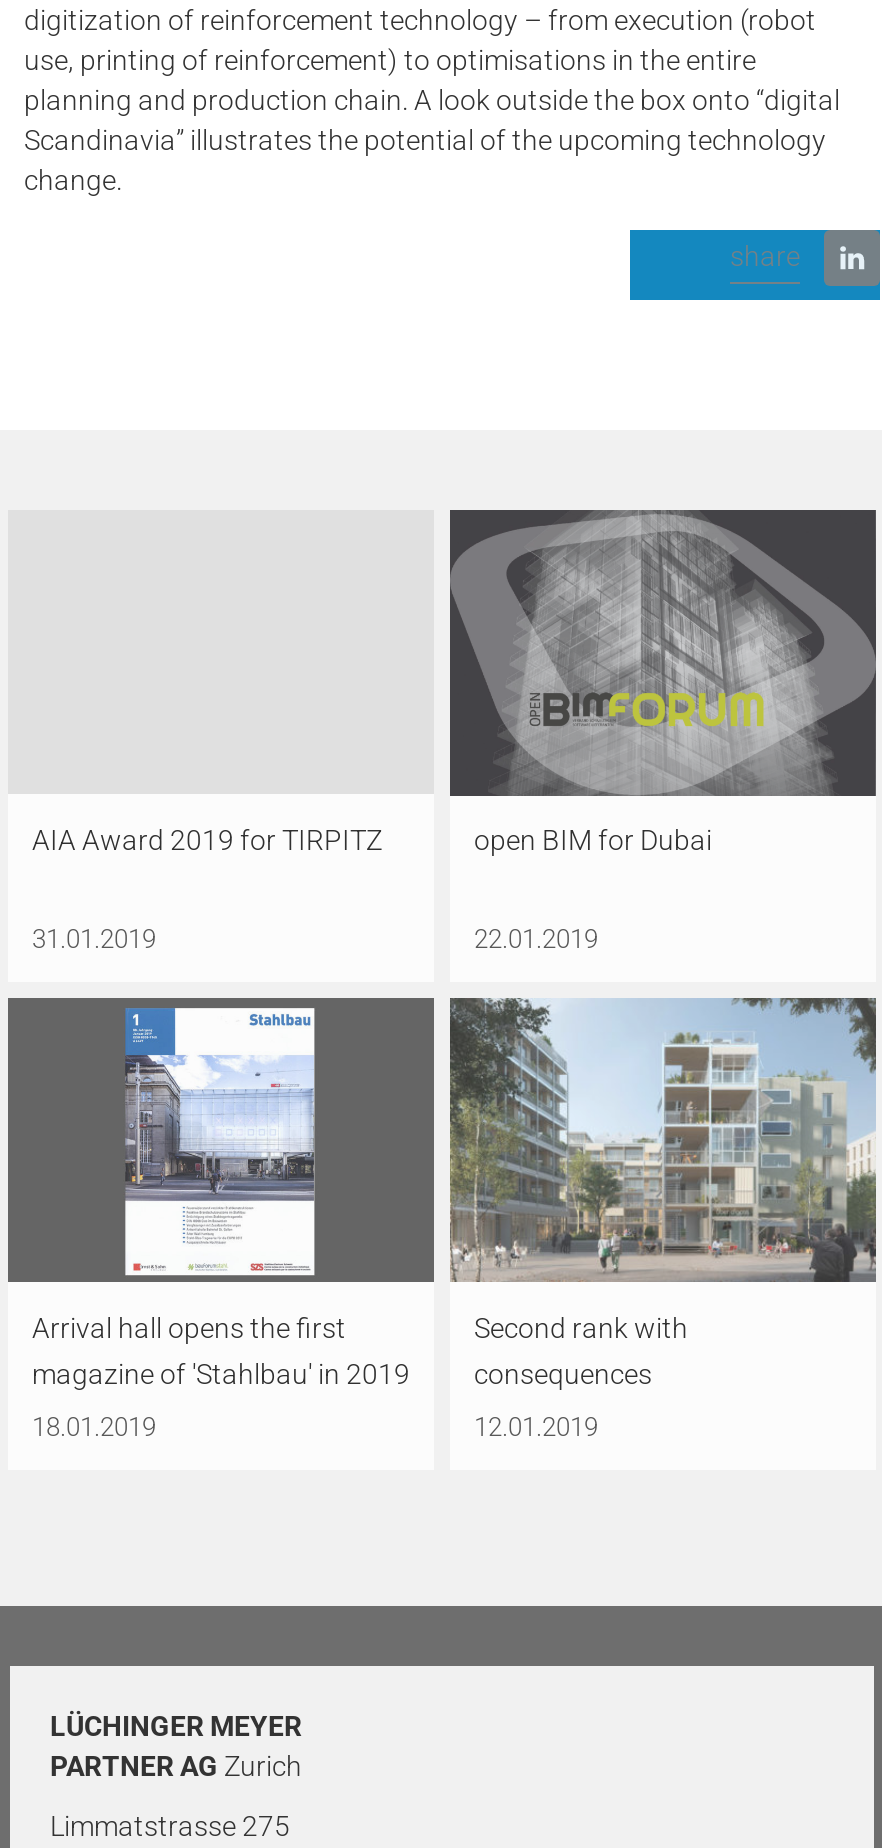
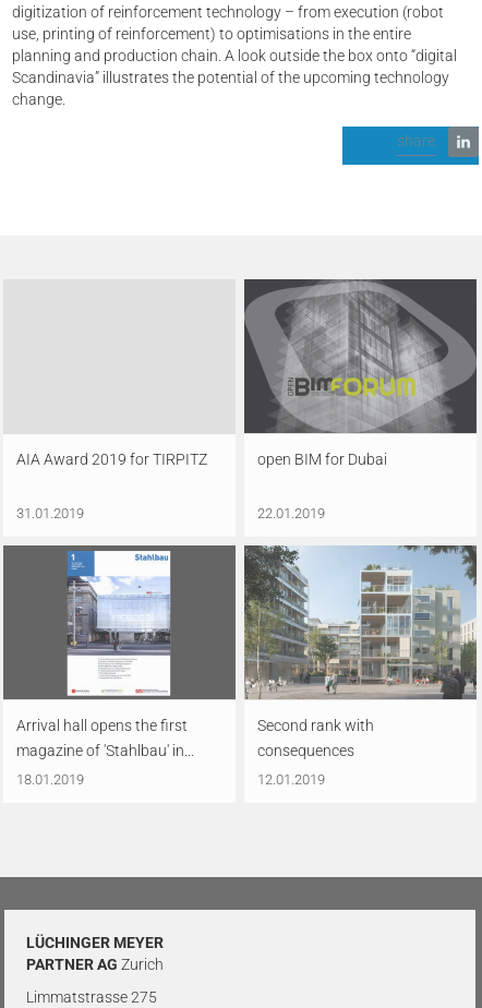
[32,1359,410,1391] magazine of 'Stahlbau' in 2019 -> [16,741,194,759] magazine of 'Stahlbau' in...

